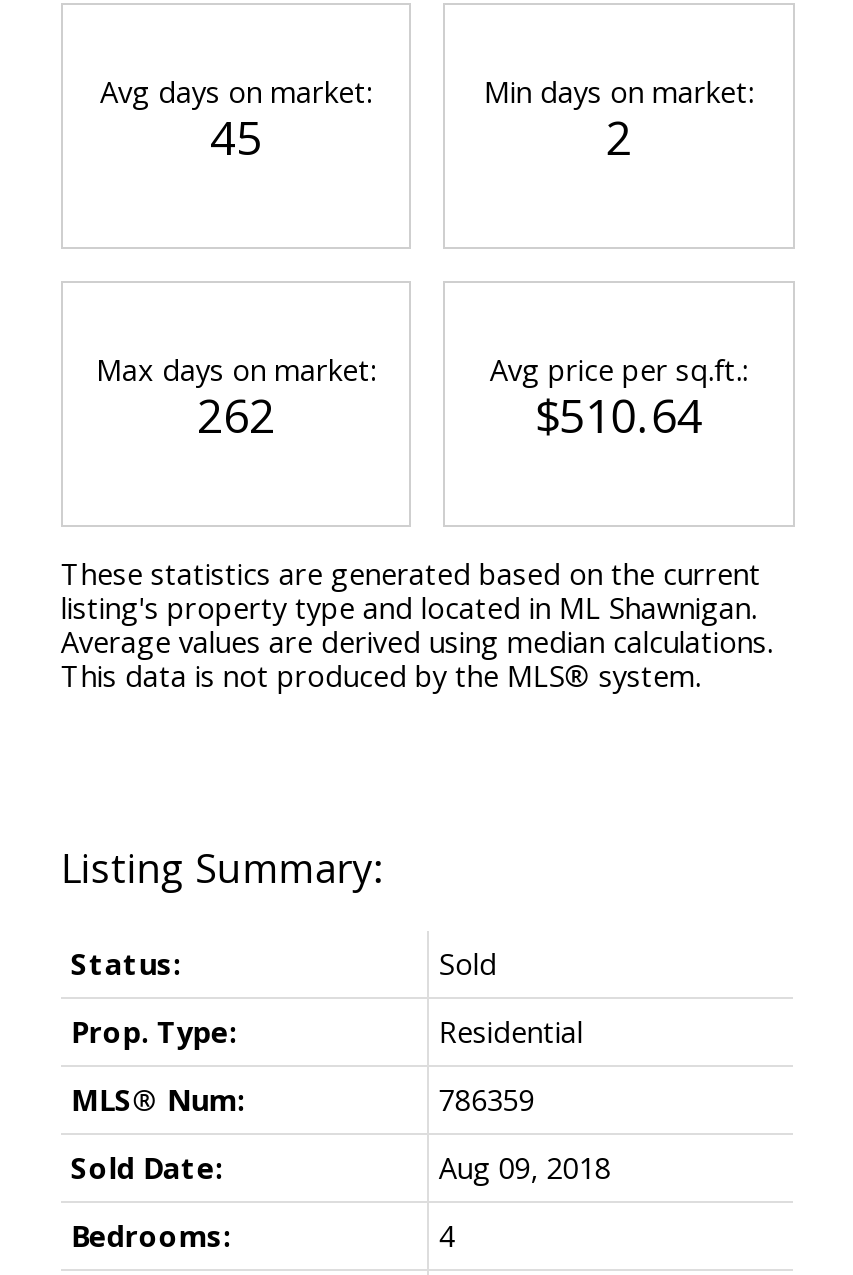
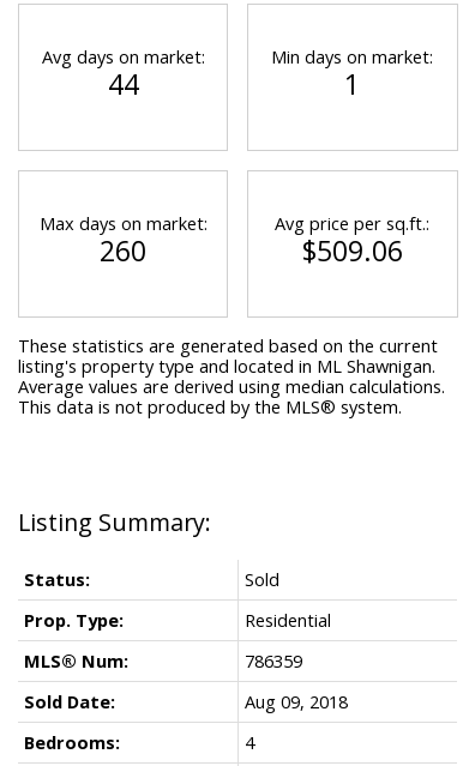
[210,105,262,169] 45 -> [107,65,139,103] 44
[606,105,632,169] 2 -> [345,65,360,103] 1
[197,383,275,447] 262 -> [100,231,146,270] 260
[535,383,703,447] $510.64 -> [302,231,403,270] $509.06

